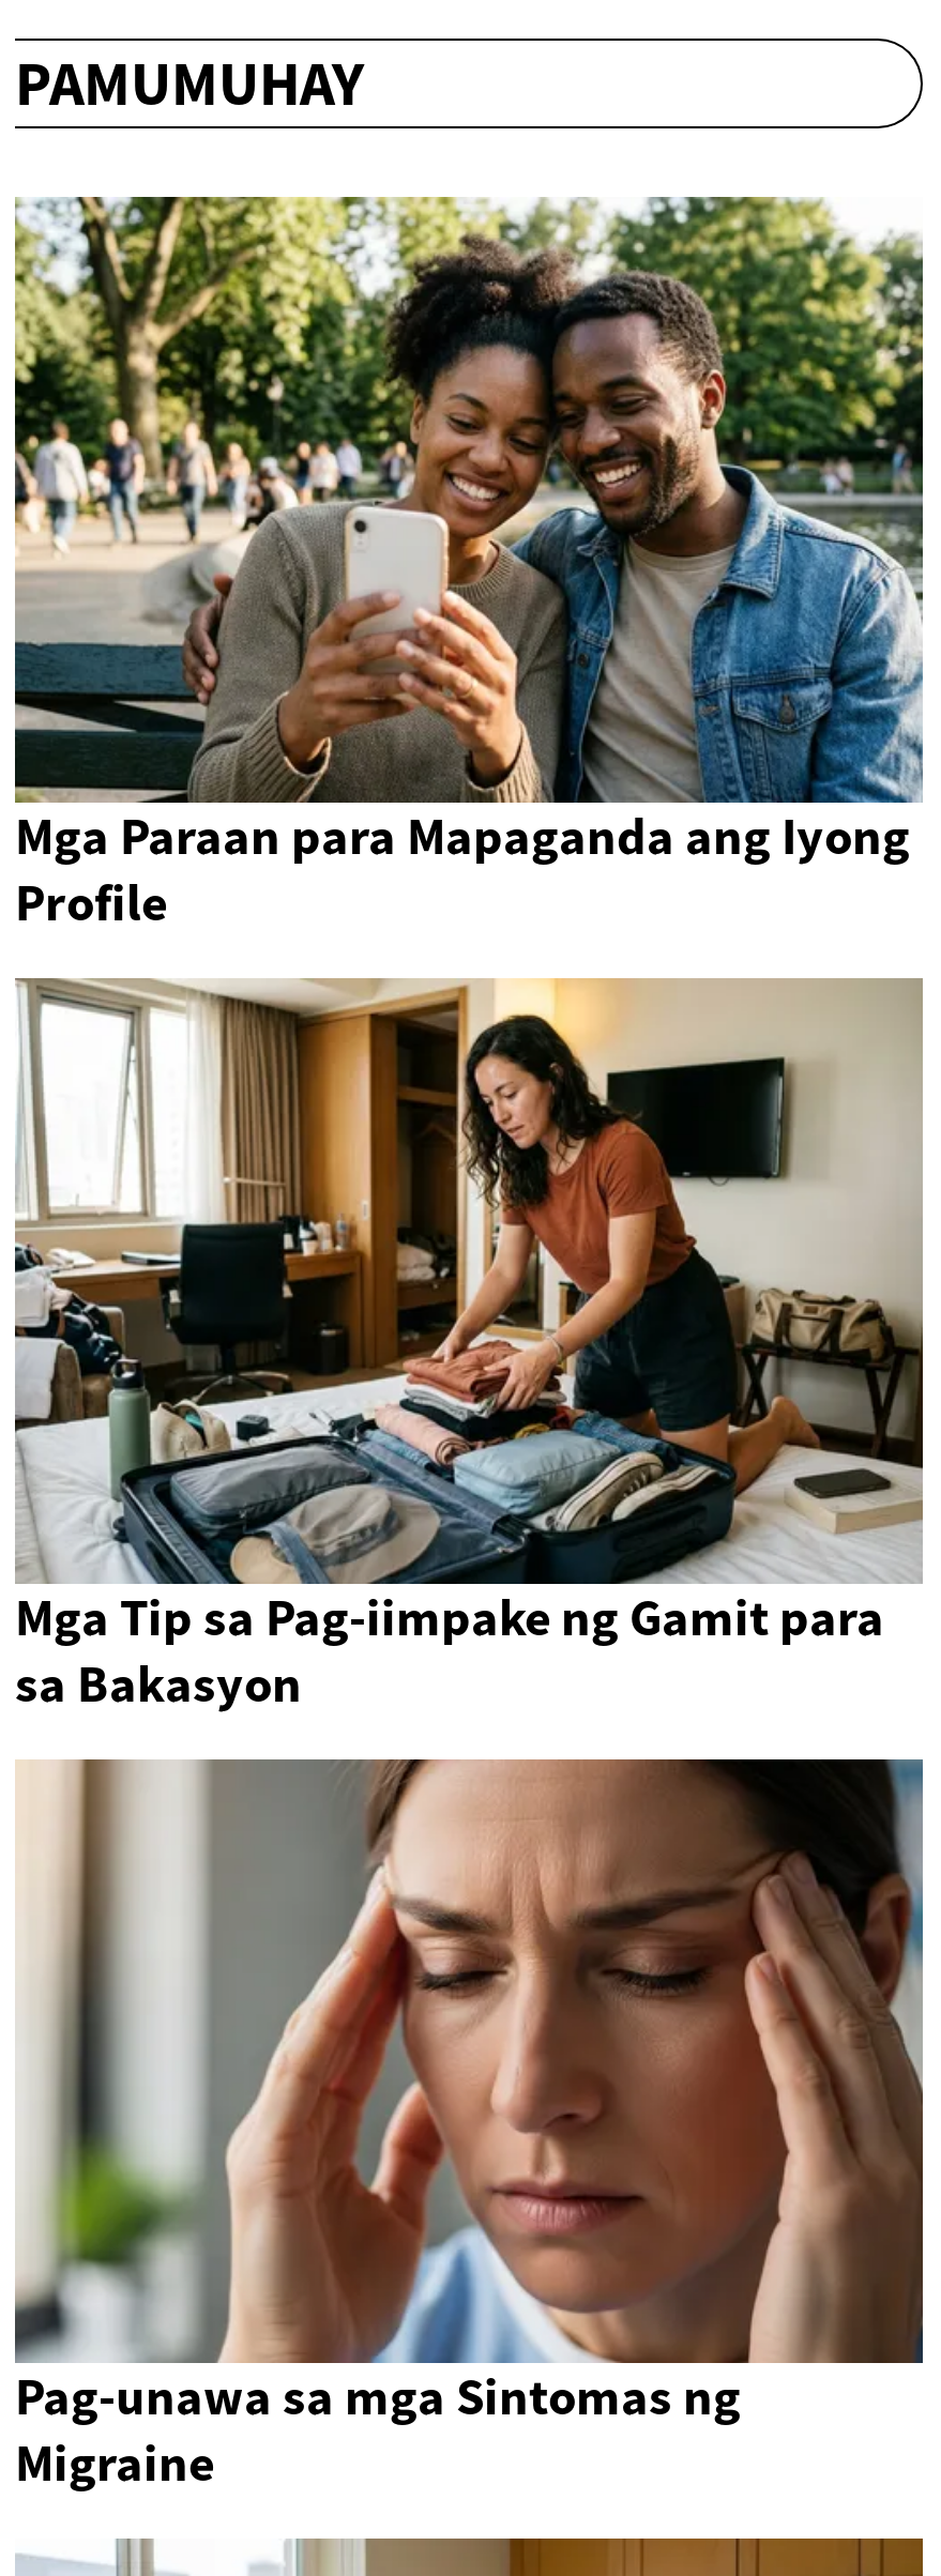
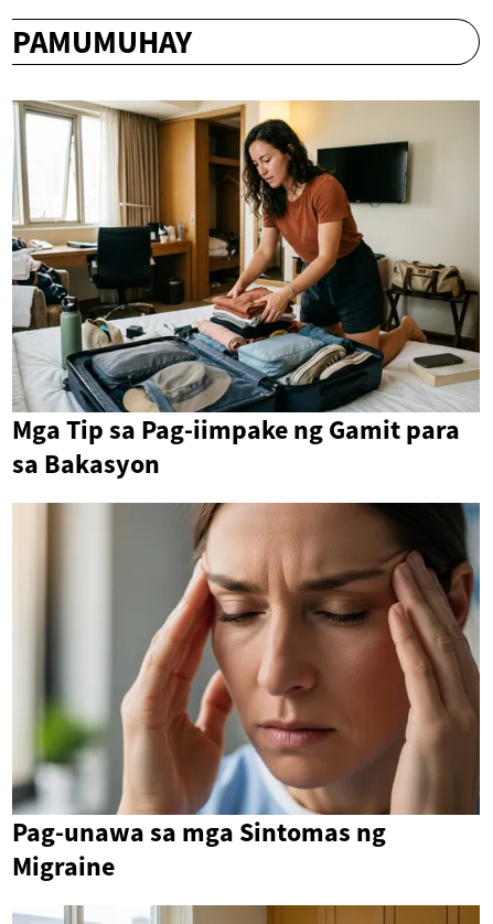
[13,195,925,935] [image] | Mga Paraan para Mapaganda ang Iyong | Profile -> none

